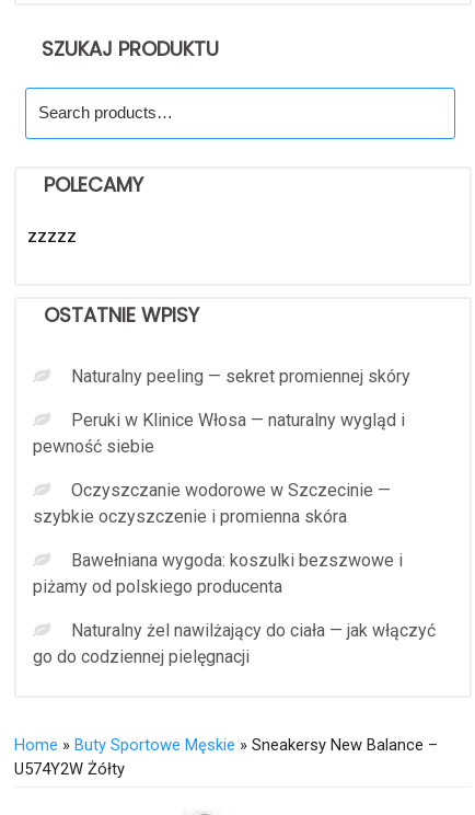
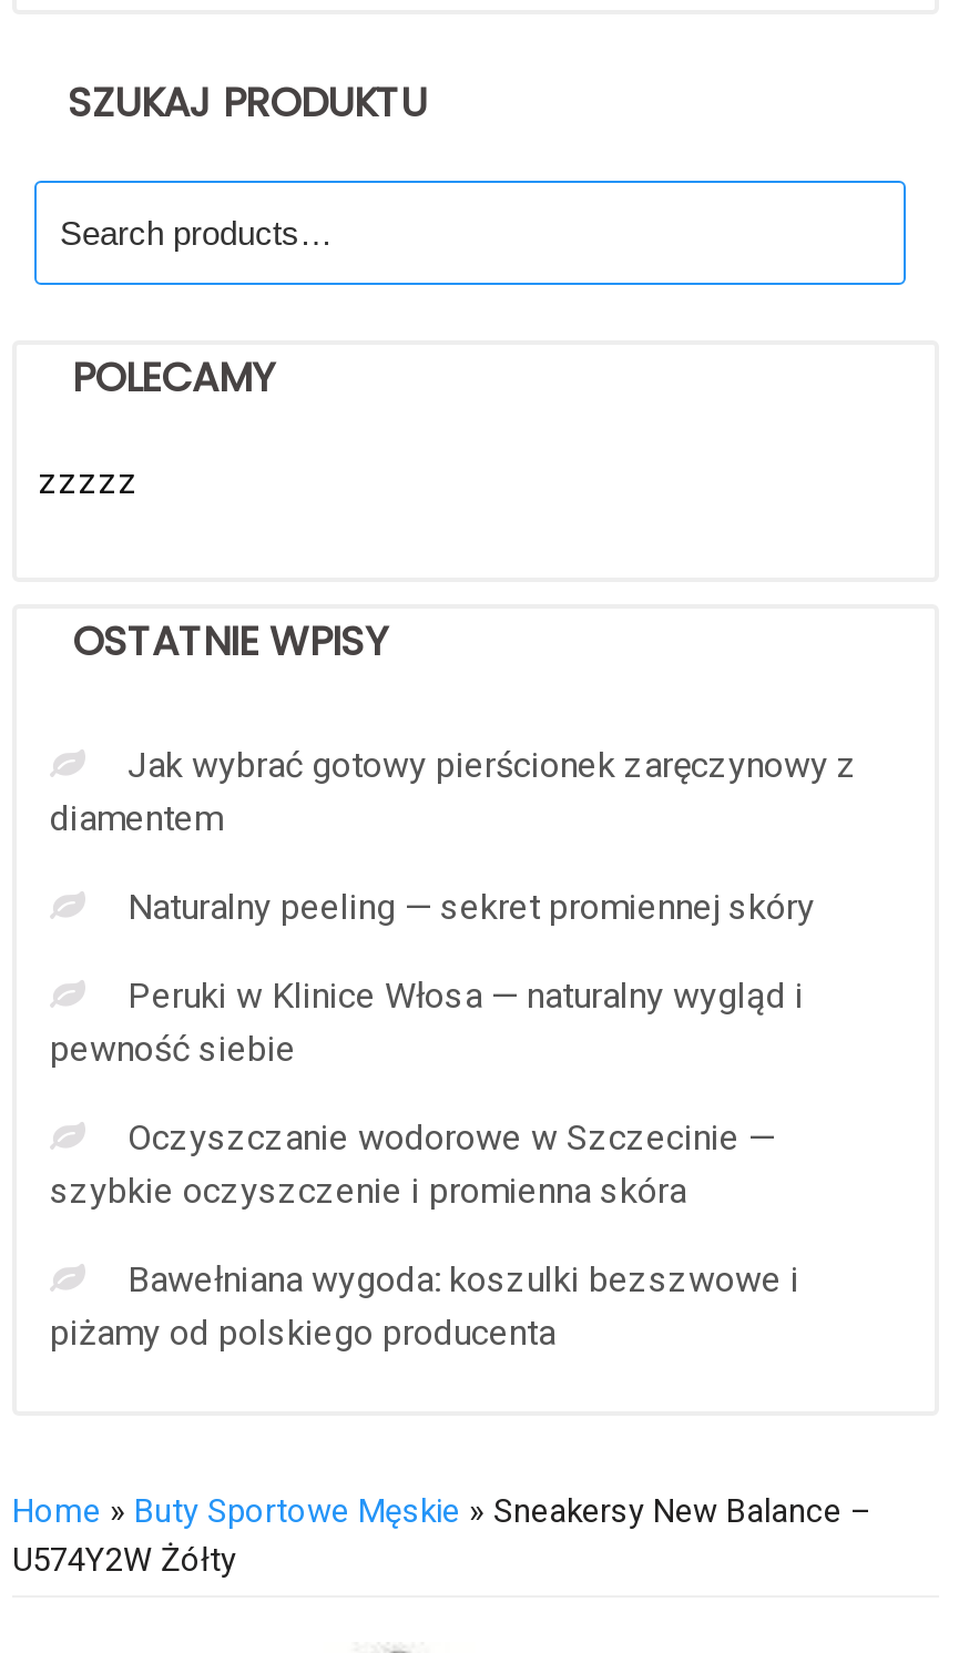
none -> [50,744,857,839] Jak wybrać gotowy pierścionek zaręczynowy z | diamentem
moved [33,366,410,597] -> [50,886,815,1354]: Naturalny peeling — sekret promiennej skóry | Peruki w Klinice Włosa — naturalny wygląd i | pewność siebie | Oczyszczanie wodorowe w Szczecinie — | szybkie oczyszczenie i promienna skóra | Bawełniana wygoda: koszulki bezszwowe i | piżamy od polskiego producenta
[33,620,436,667] Naturalny żel nawilżający do ciała — jak włączyć | go do codziennej pielęgnacji -> none

